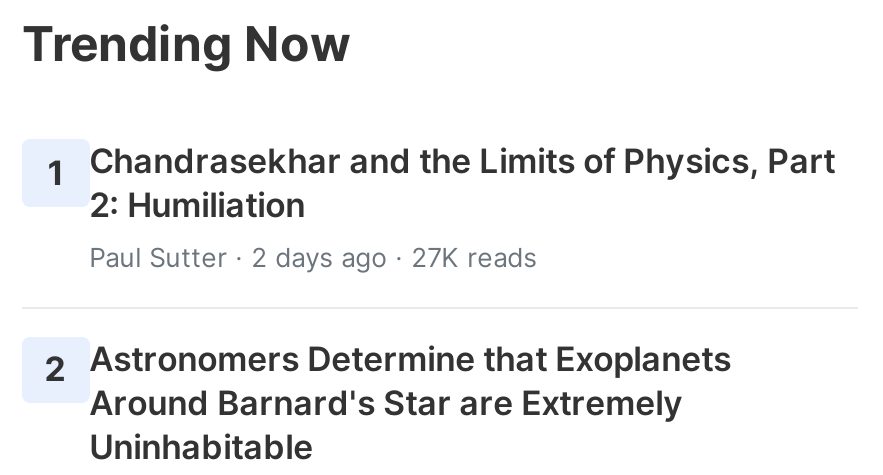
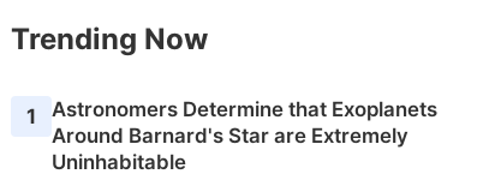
[45,142,835,390] Chandrasekhar and the Limits of Physics, Part | 2: Humiliation | Paul Sutter · 2 days ago · 27K reads | 2 Astronomers Determine that Exoplanets -> [51,98,437,122] Astronomers Determine that Exoplanets

